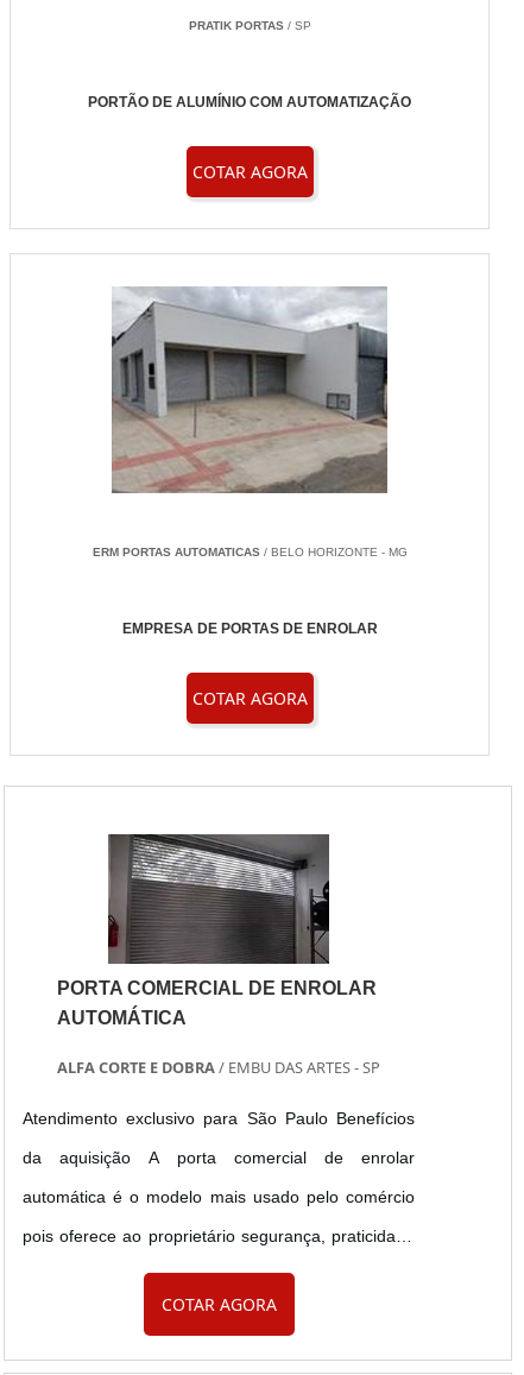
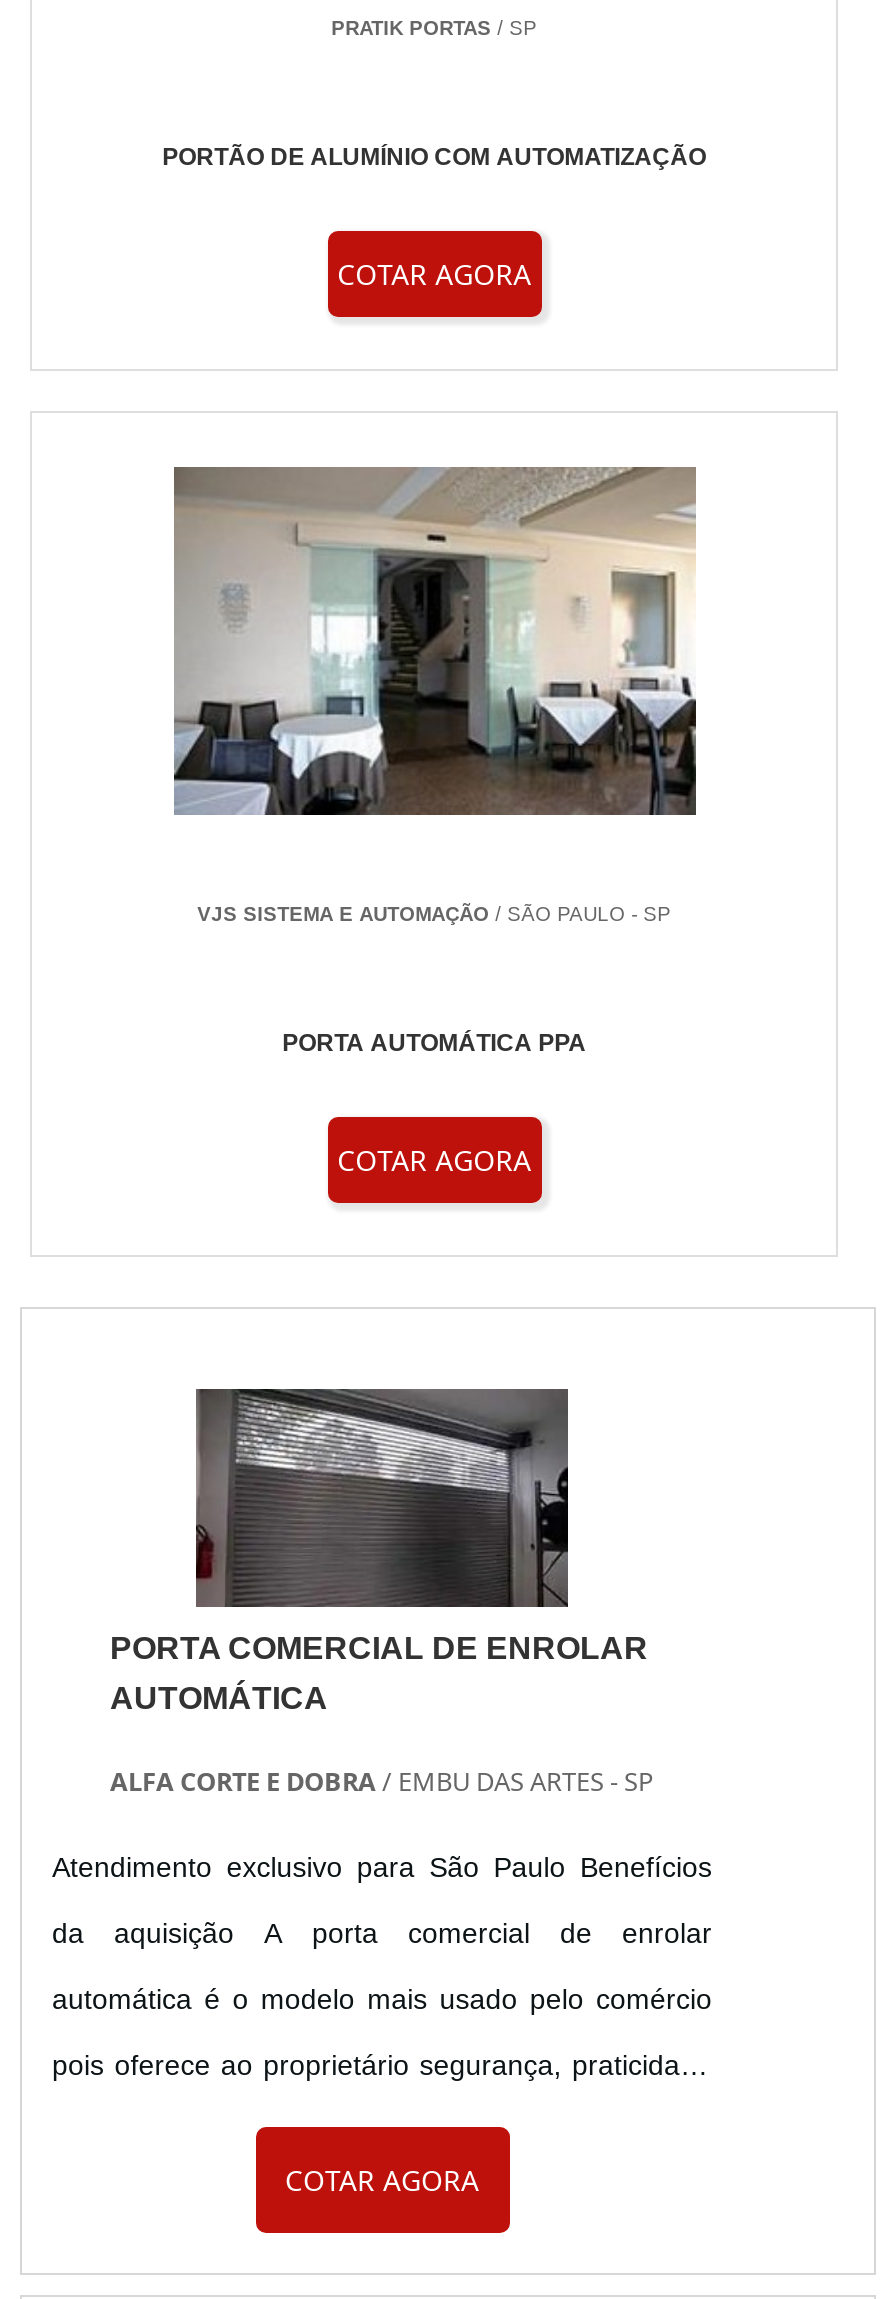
[95,286,405,493] [image] -> [172,465,698,817] [image]
[92,545,407,558] ERM PORTAS AUTOMATICAS / BELO HORIZONTE - MG -> [197,903,671,925] VJS SISTEMA E AUTOMAÇÃO / SÃO PAULO - SP
[122,621,377,637] EMPRESA DE PORTAS DE ENROLAR -> [282,1029,586,1057] PORTA AUTOMÁTICA PPA

